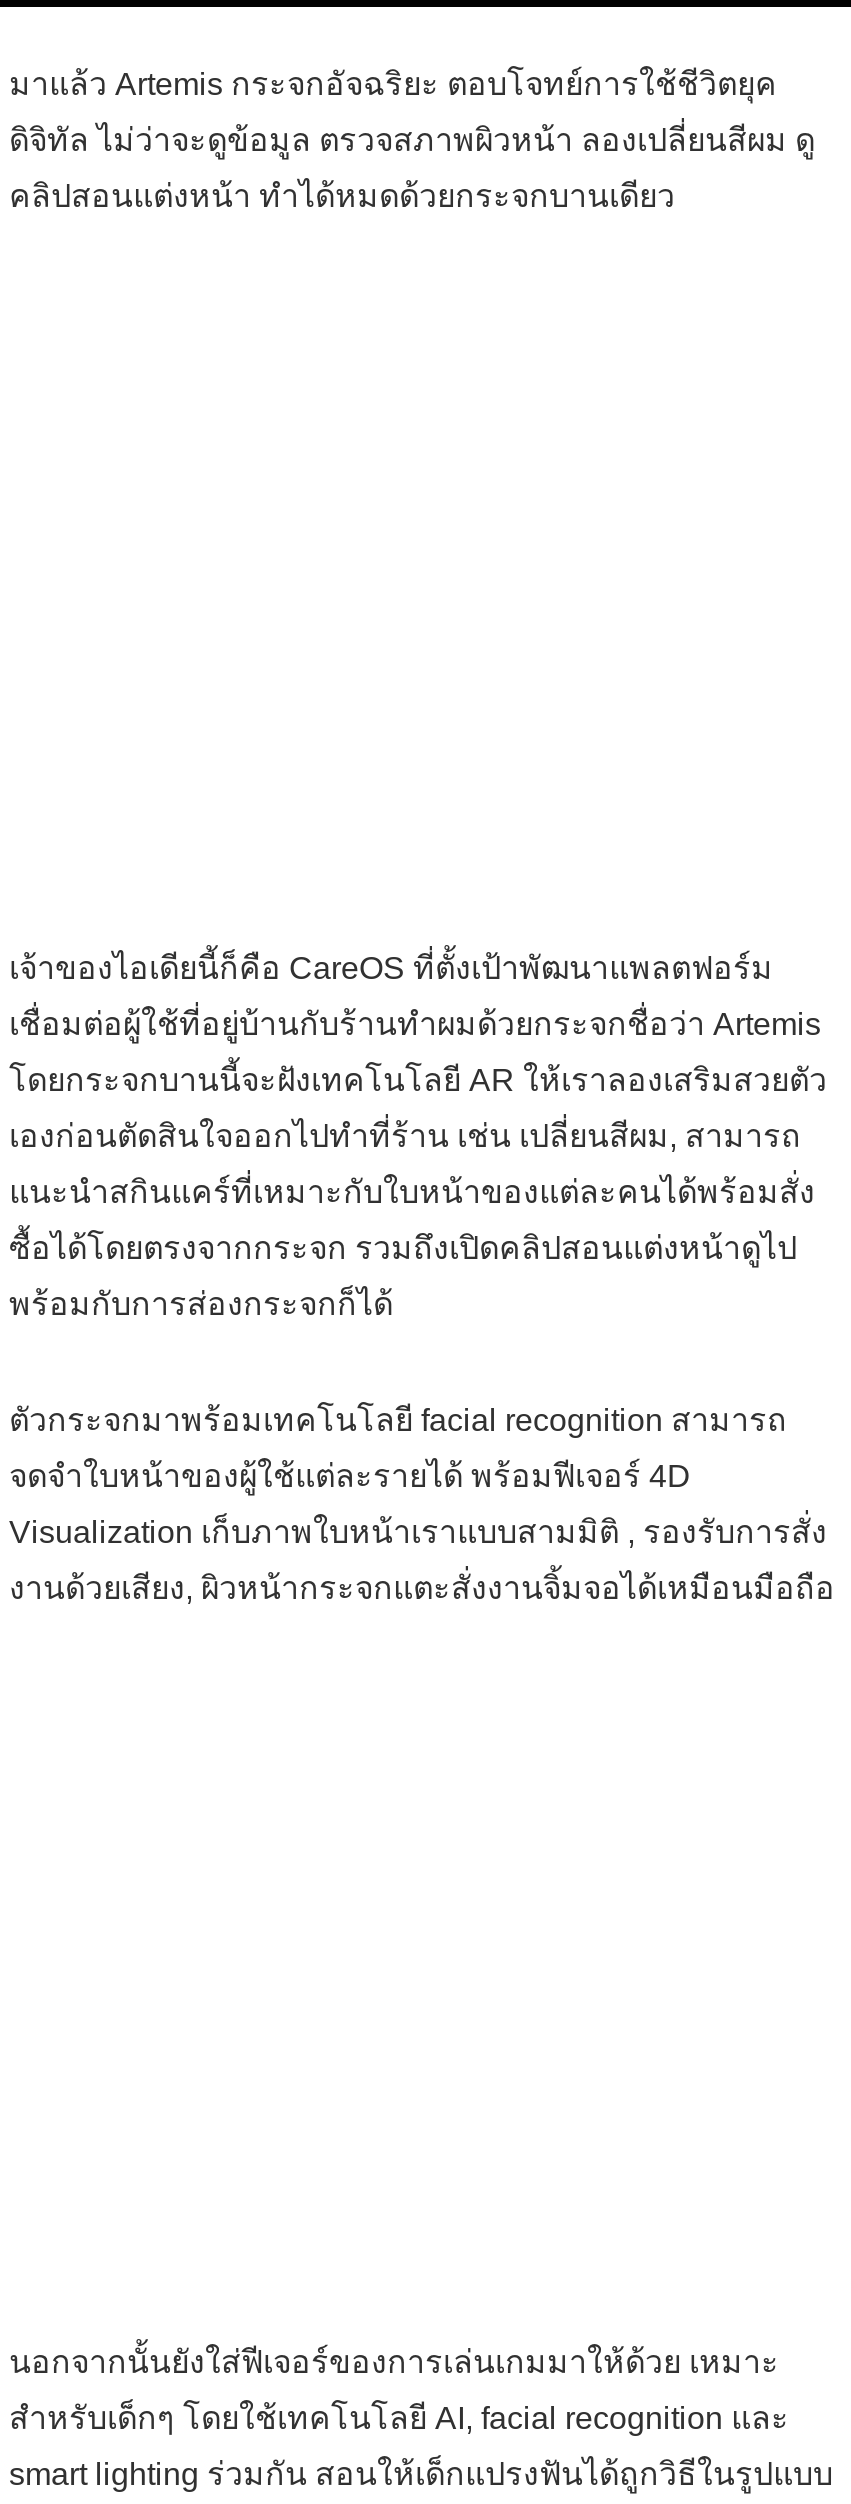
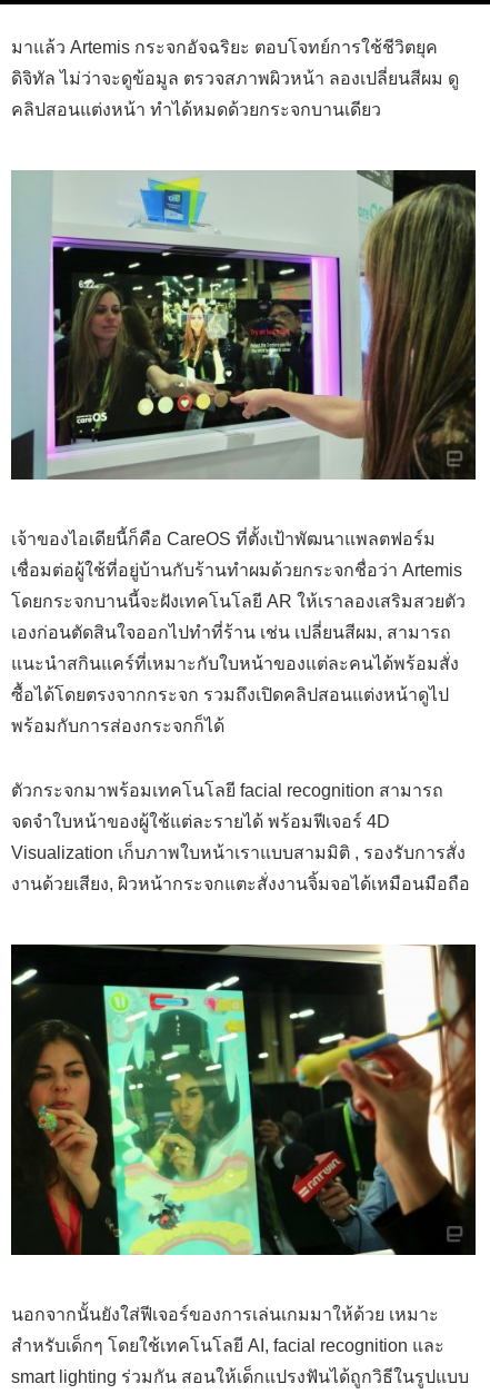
none -> [10,169,477,481] [image]
none -> [10,943,477,1256] [image]

